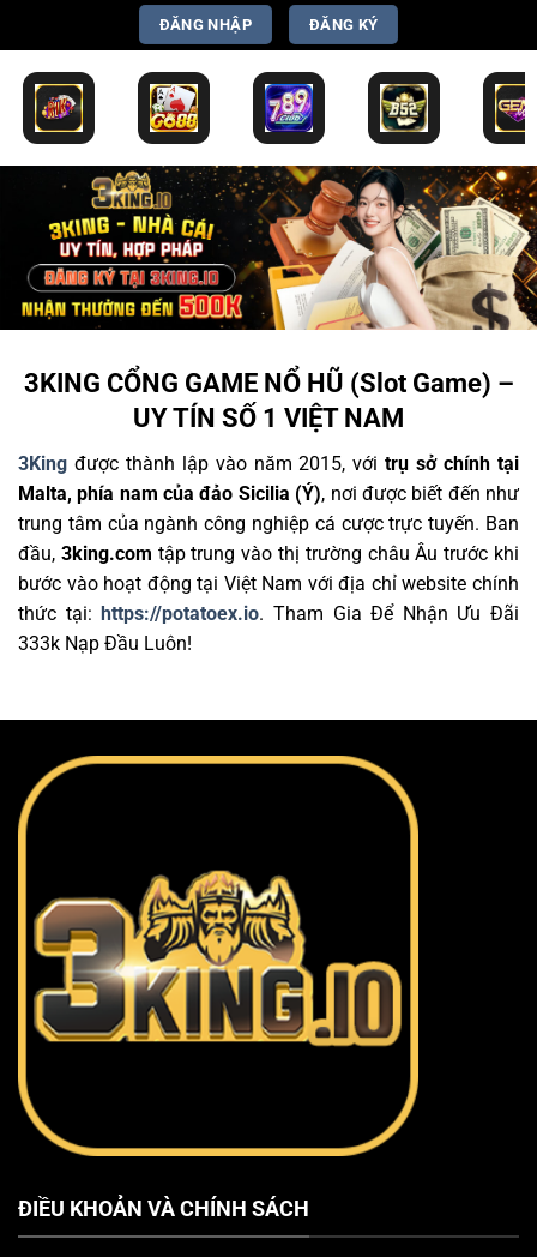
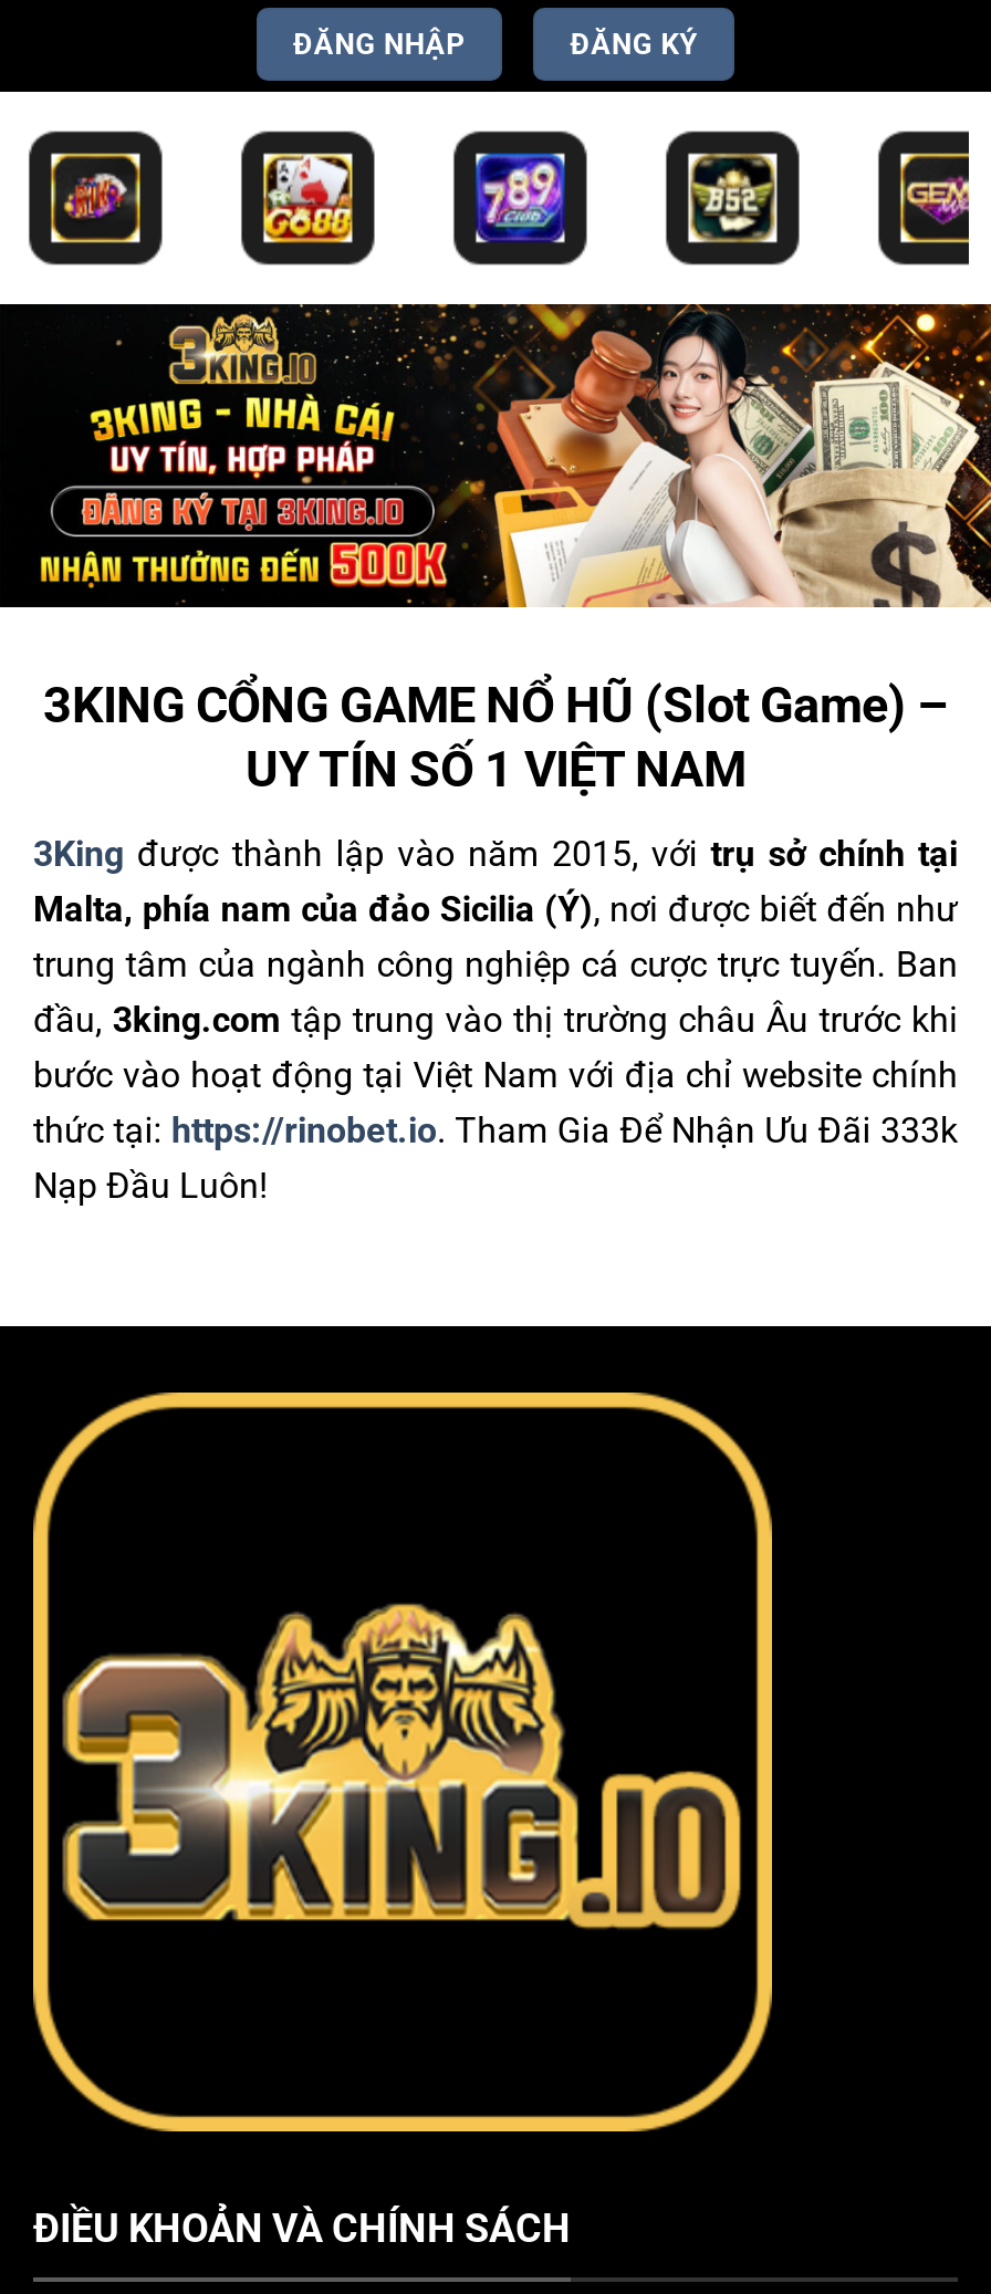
[16,71,96,145] [image] -> [27,129,175,267] [image]
[131,71,211,145] [image] -> [239,129,387,267] [image]
[246,71,326,145] [image] -> [451,129,599,267] [image]
[361,71,441,145] [image] -> [664,129,812,267] [image]
[476,72,525,144] [image] -> [876,129,969,267] [image]
[18,602,519,655] thức tại: https://potatoex.io. Tham Gia Để Nhận Ưu Đãi | 333k Nạp Đầu Luôn! -> [33,1110,958,1207] thức tại: https://rinobet.io. Tham Gia Để Nhận Ưu Đãi 333k | Nạp Đầu Luôn!

